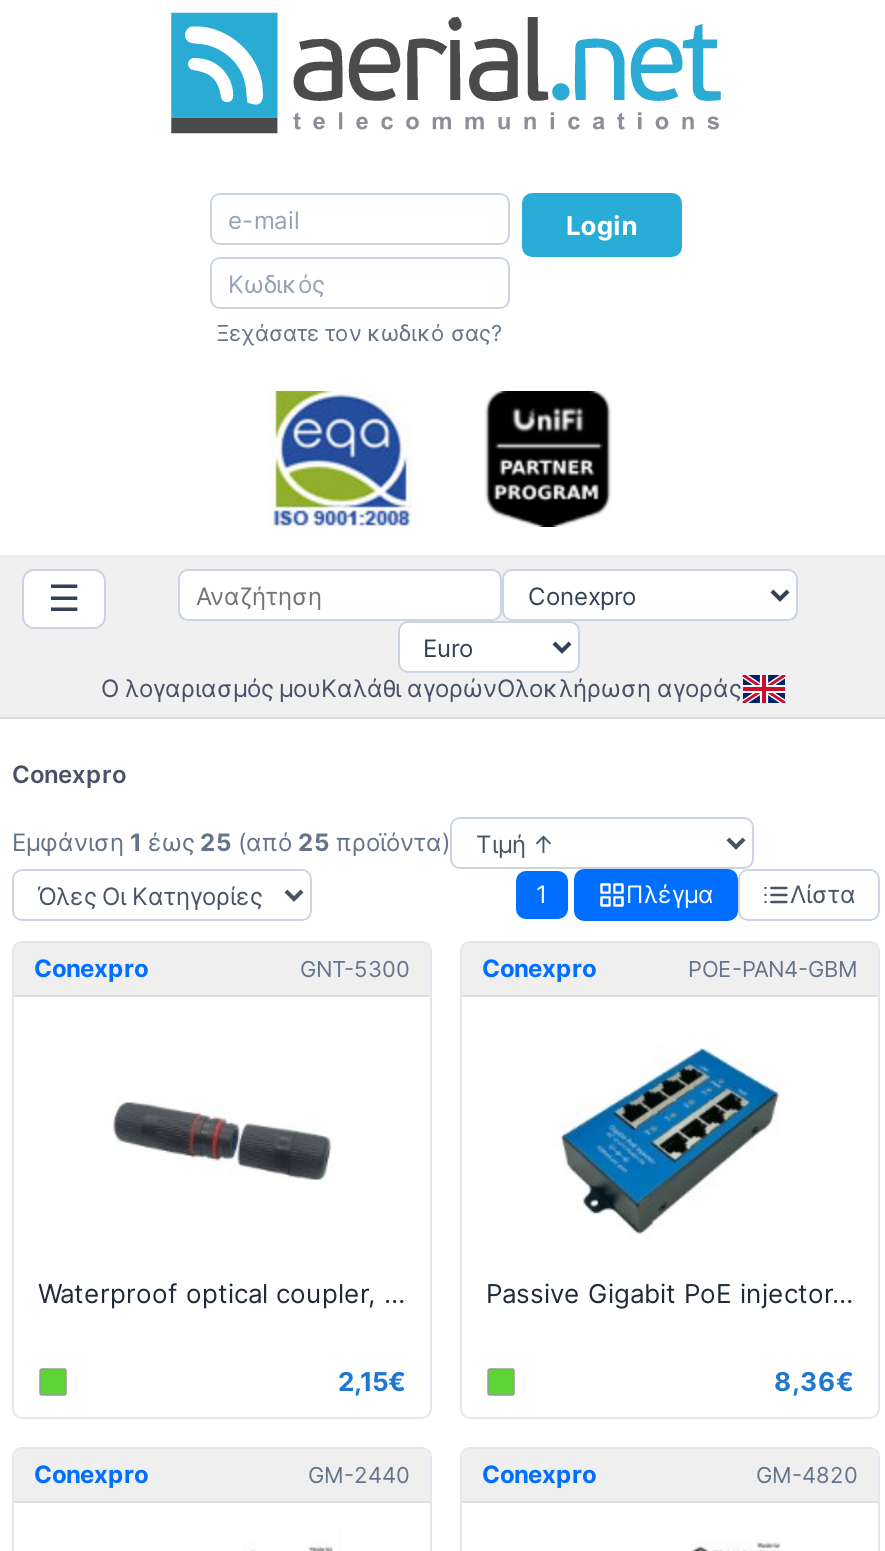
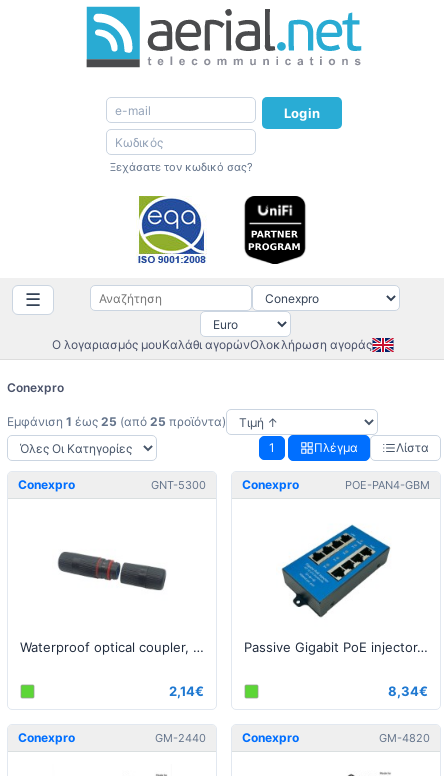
[338,1365,406,1397] 2,15€ -> [169,683,204,699] 2,14€
[774,1365,854,1397] 8,36€ -> [388,683,428,699] 8,34€

